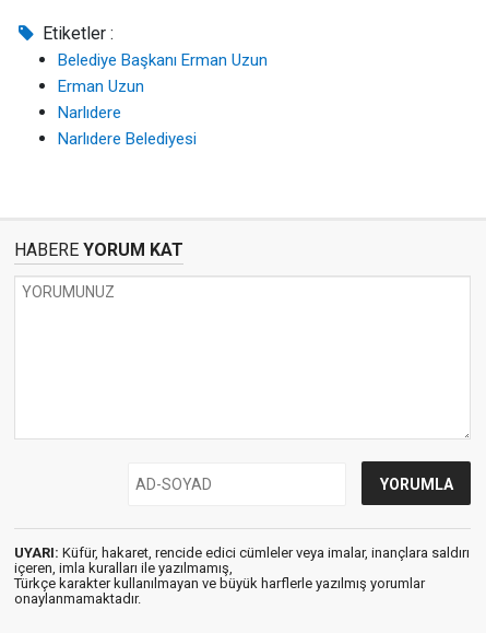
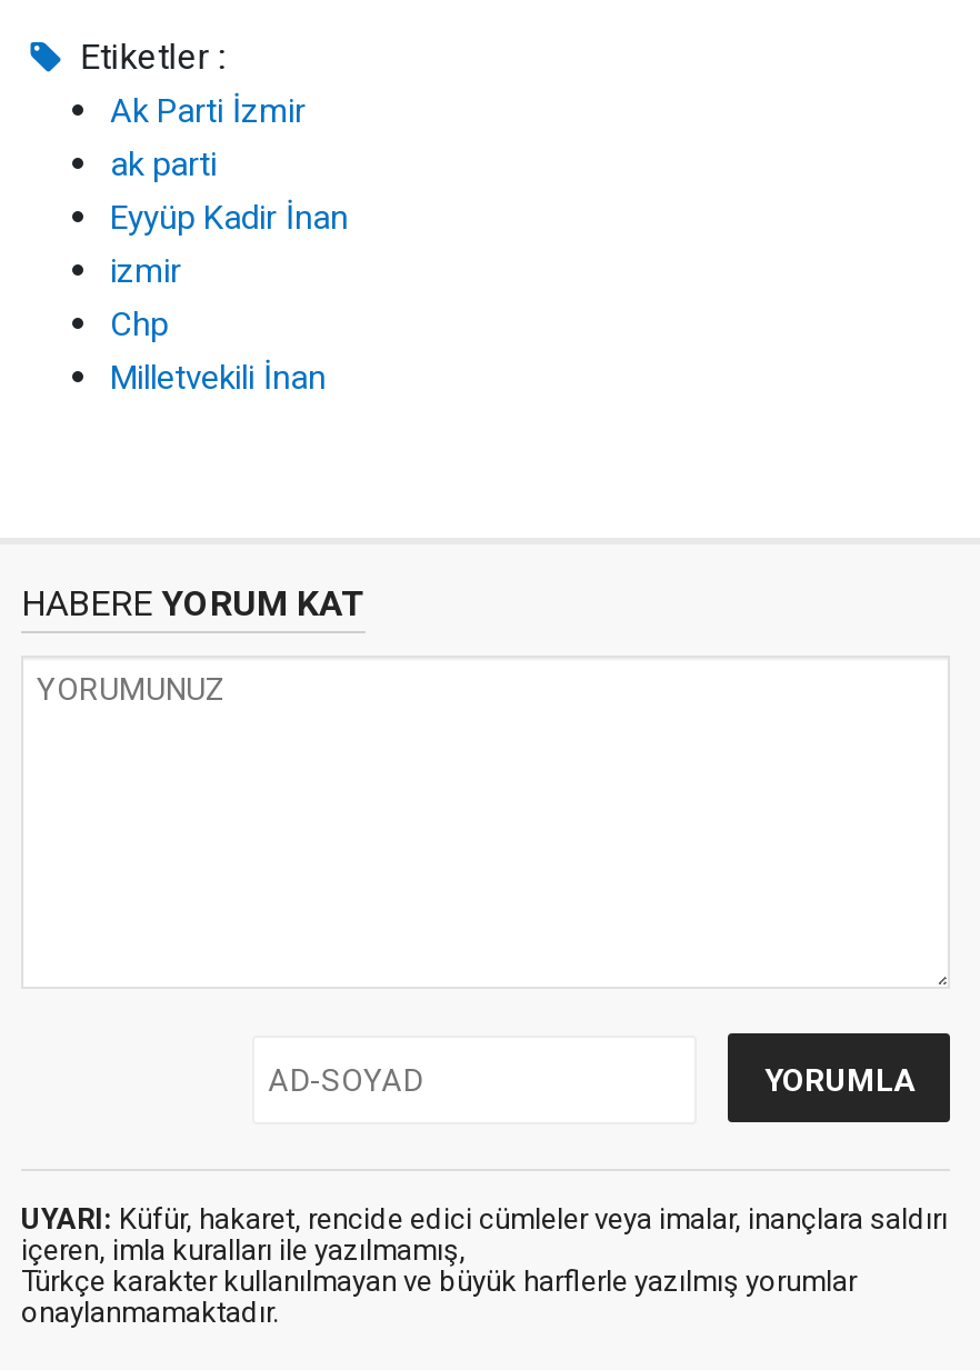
[58,51,268,149] Belediye Başkanı Erman Uzun | Erman Uzun | Narlıdere | Narlıdere Belediyesi -> [110,90,348,397] Ak Parti İzmir | ak parti | Eyyüp Kadir İnan | izmir | Chp | Milletvekili İnan

